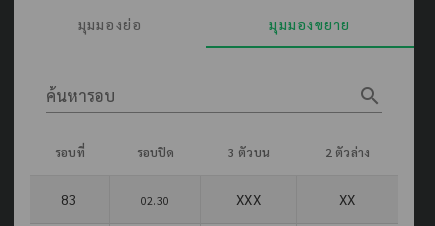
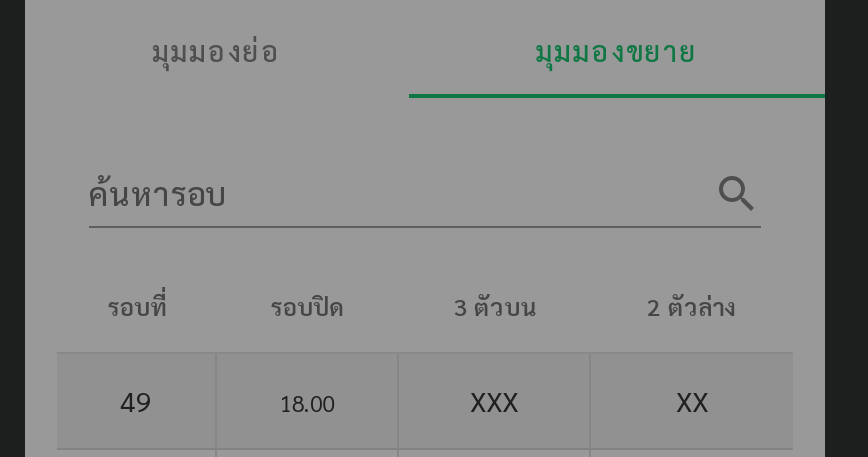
[61,190,78,208] 83 -> [120,382,152,418] 49
[141,193,169,208] 02.30 -> [279,388,335,418] 18.00

